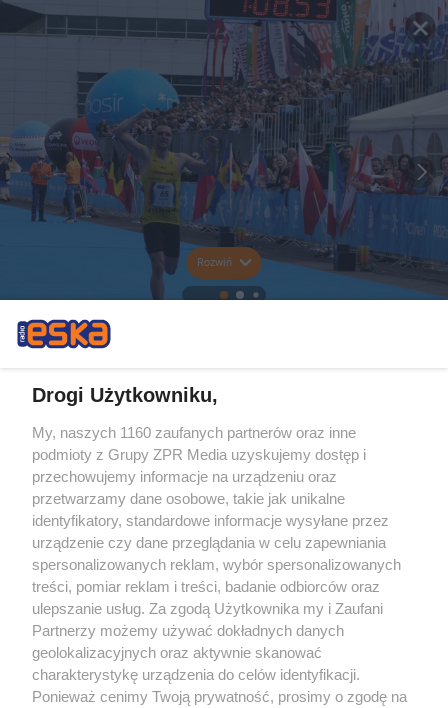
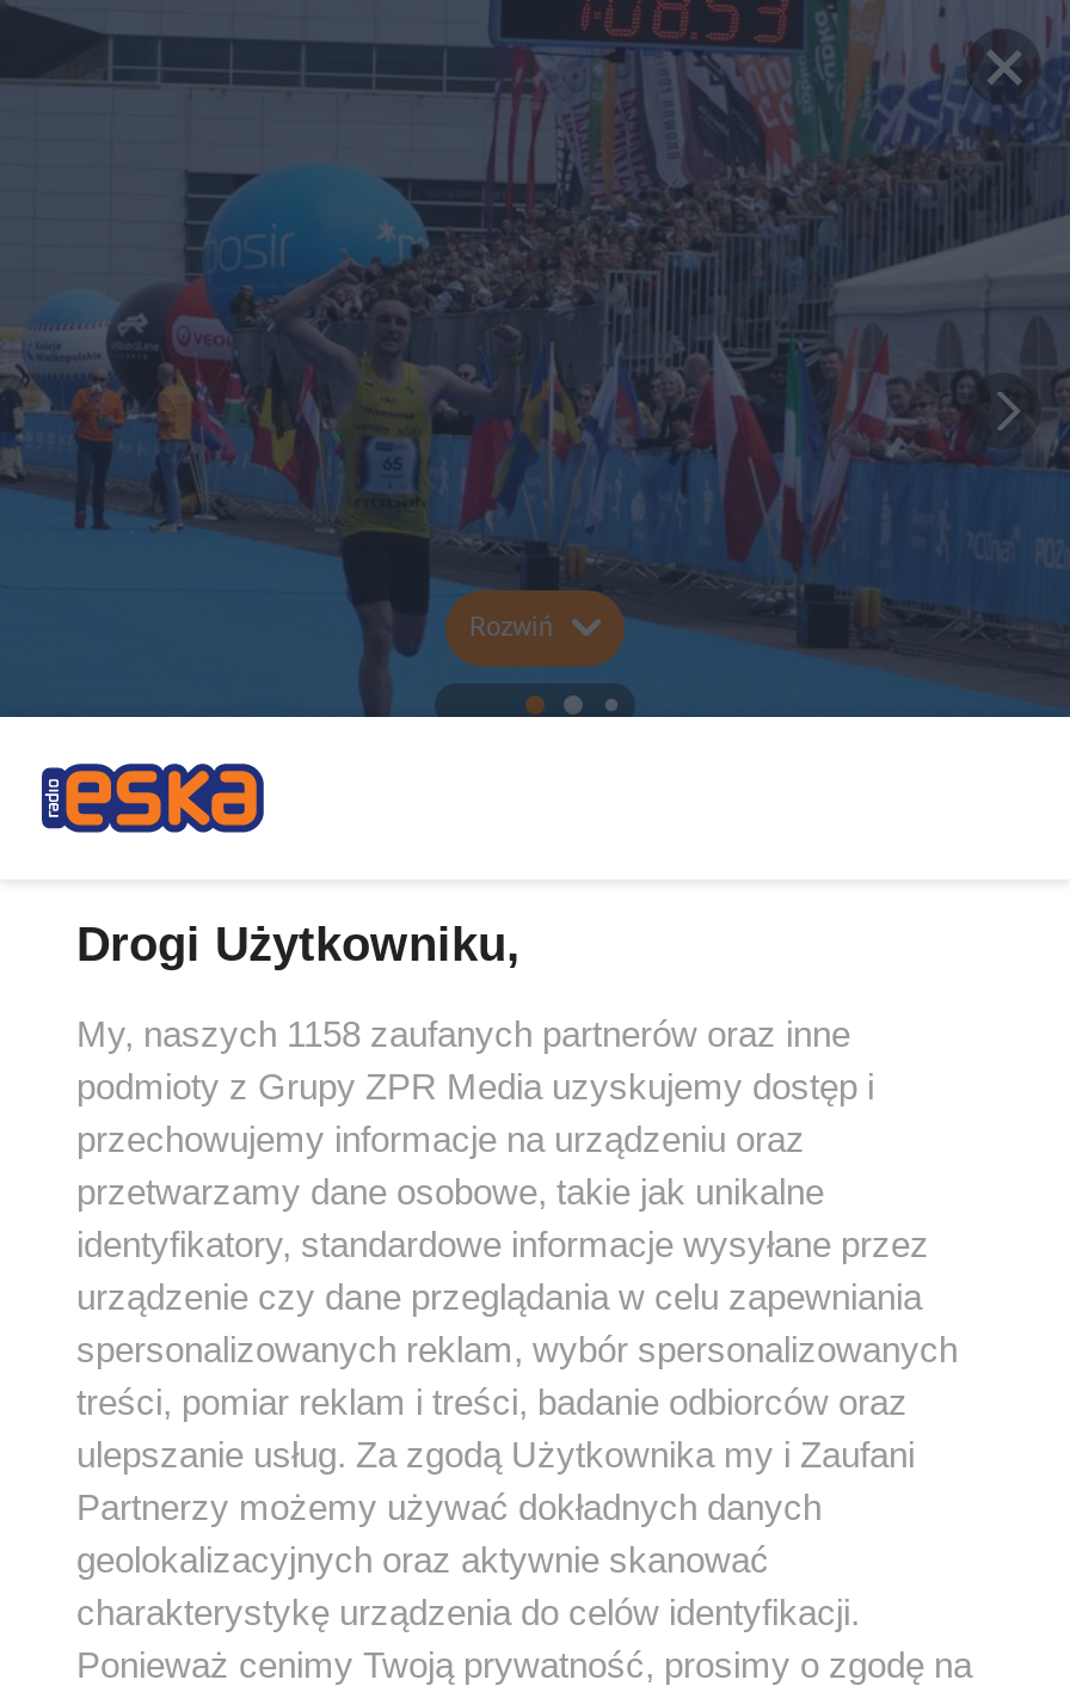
[32,424,356,441] My, naszych 1160 zaufanych partnerów oraz inne -> [76,1013,850,1054] My, naszych 1158 zaufanych partnerów oraz inne

